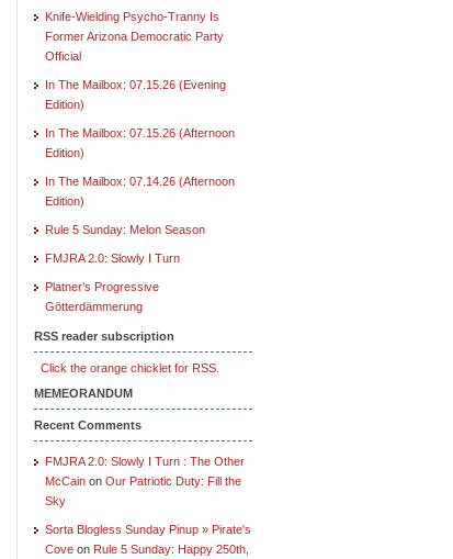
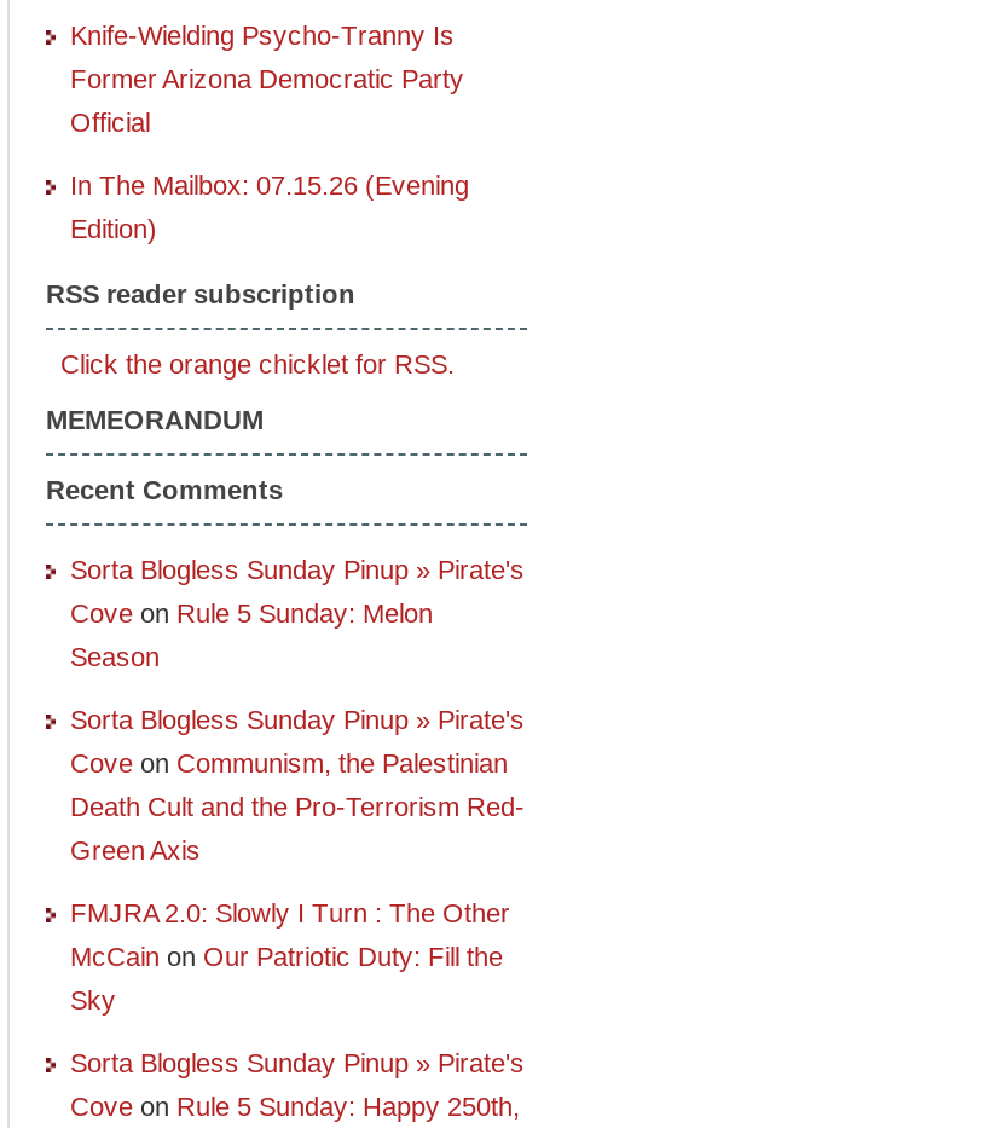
[45,126,235,312] In The Mailbox: 07.15.26 (Afternoon | Edition) | In The Mailbox: 07.14.26 (Afternoon | Edition) | Rule 5 Sunday: Melon Season | FMJRA 2.0: Slowly I Turn | Platner’s Progressive | Götterdämmerung -> none
moved [34,329,219,431] -> [46,278,455,503]: RSS reader subscription | Click the orange chicklet for RSS. | MEMEORANDUM | Recent Comments
none -> [70,554,525,863] Sorta Blogless Sunday Pinup » Pirate's | Cove on Rule 5 Sunday: Melon | Season | Sorta Blogless Sunday Pinup » Pirate's | Cove on Communism, the Palestinian | Death Cult and the Pro-Terrorism Red- | Green Axis

